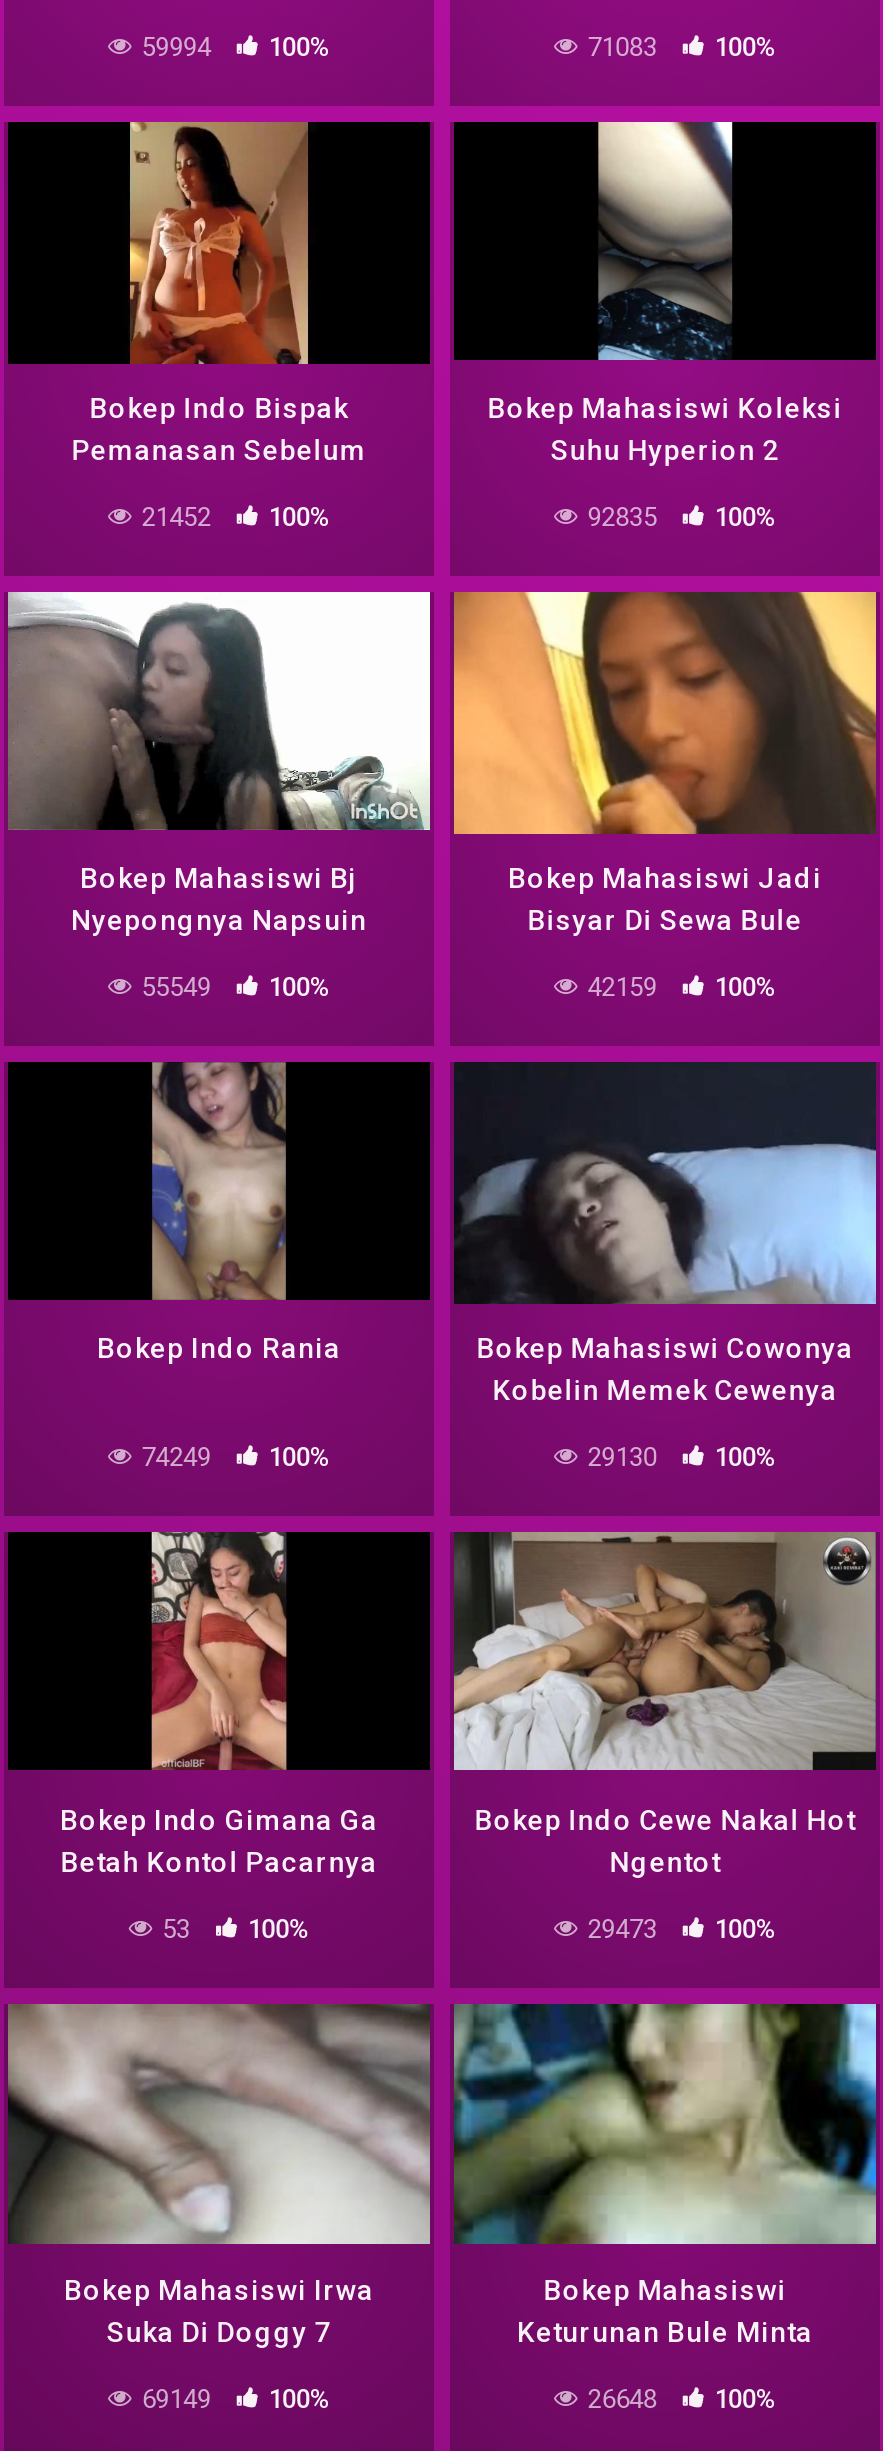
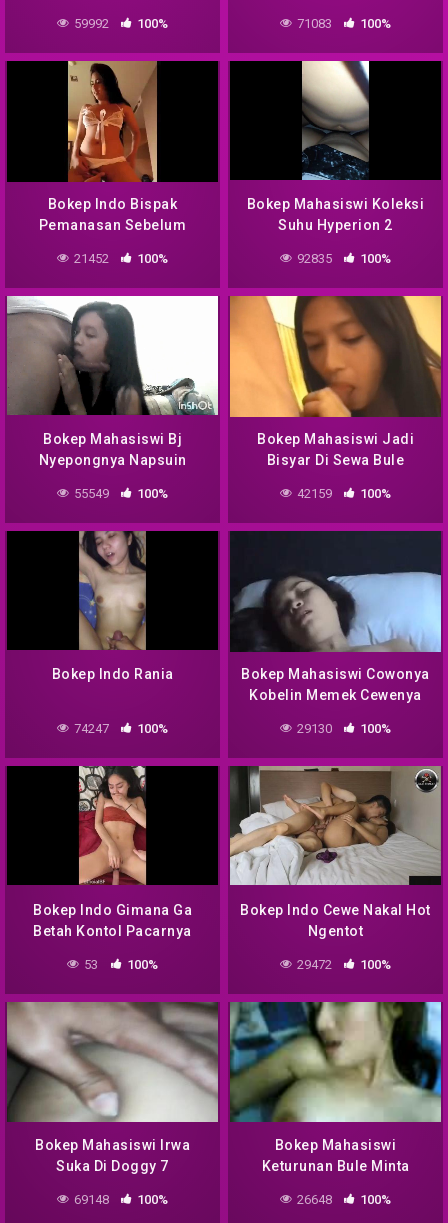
[136,32,330,62] 59994 100% -> [71,16,168,31] 59992 100%
[136,1443,330,1473] 74249 100% -> [71,721,168,736] 74247 100%
[582,1913,776,1943] 29473 100% -> [294,956,391,971] 29472 100%
[136,2383,330,2413] 69149 100% -> [71,1192,168,1207] 69148 100%

